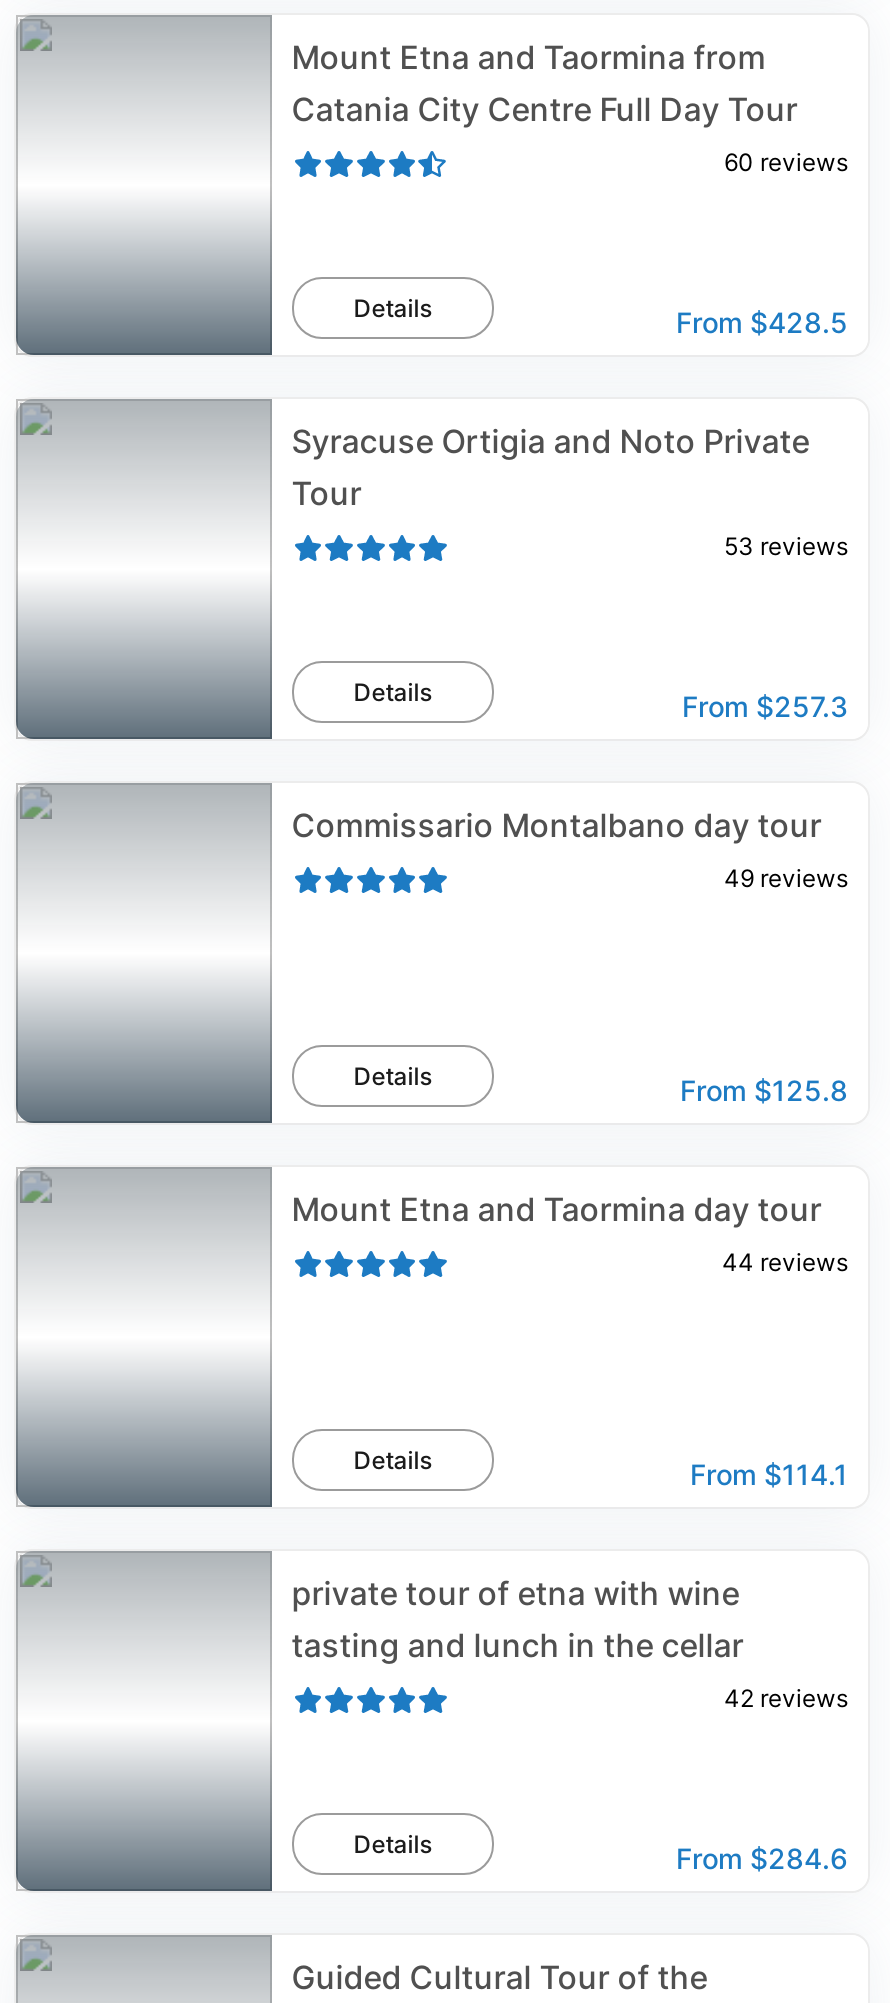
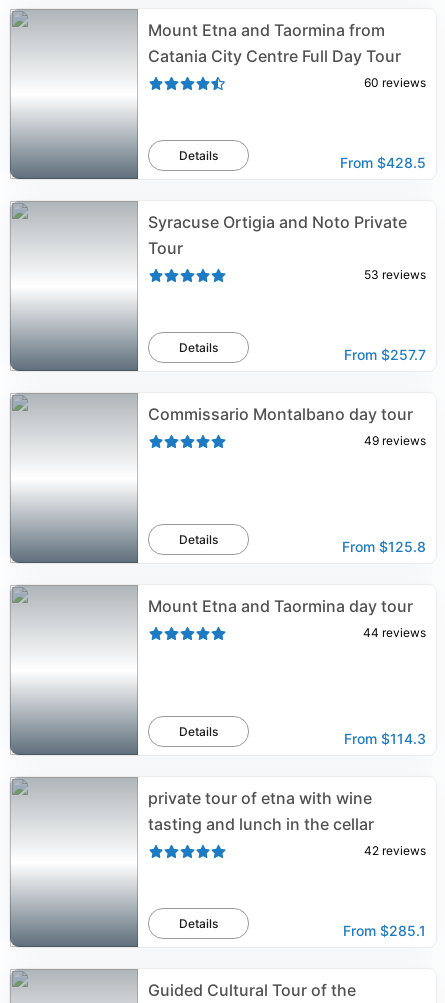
[682,689,848,723] From $257.3 -> [344,346,426,363] From $257.7
[690,1457,848,1491] From $114.1 -> [344,730,426,747] From $114.3
[676,1841,848,1875] From $284.6 -> [343,922,426,939] From $285.1

